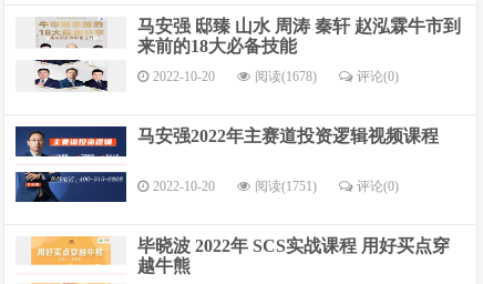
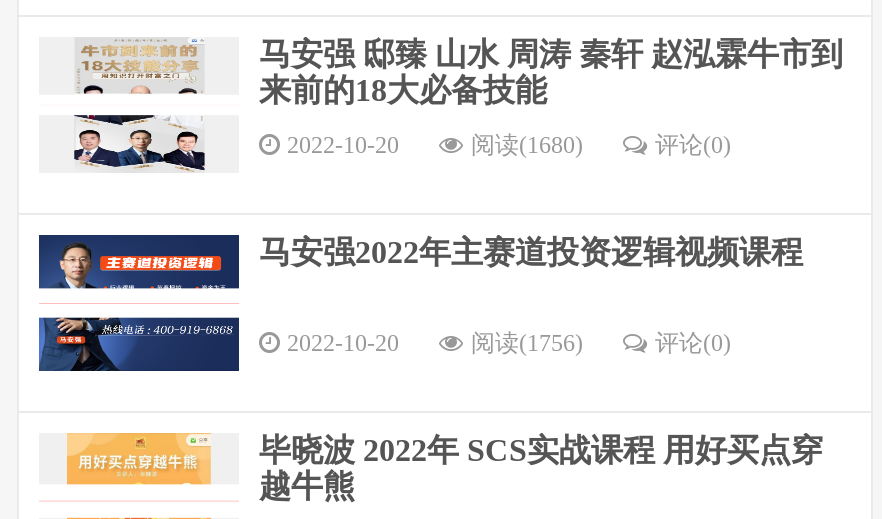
[255,69,317,84] 阅读(1678) -> [471,131,583,159] 阅读(1680)
[255,179,317,194] 阅读(1751) -> [471,329,583,357] 阅读(1756)

